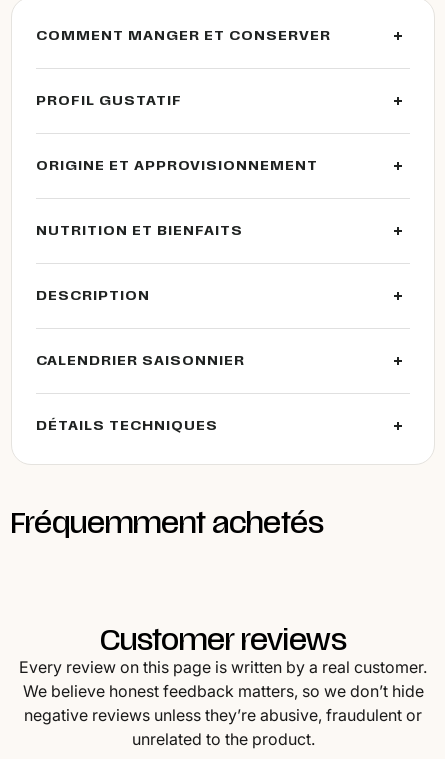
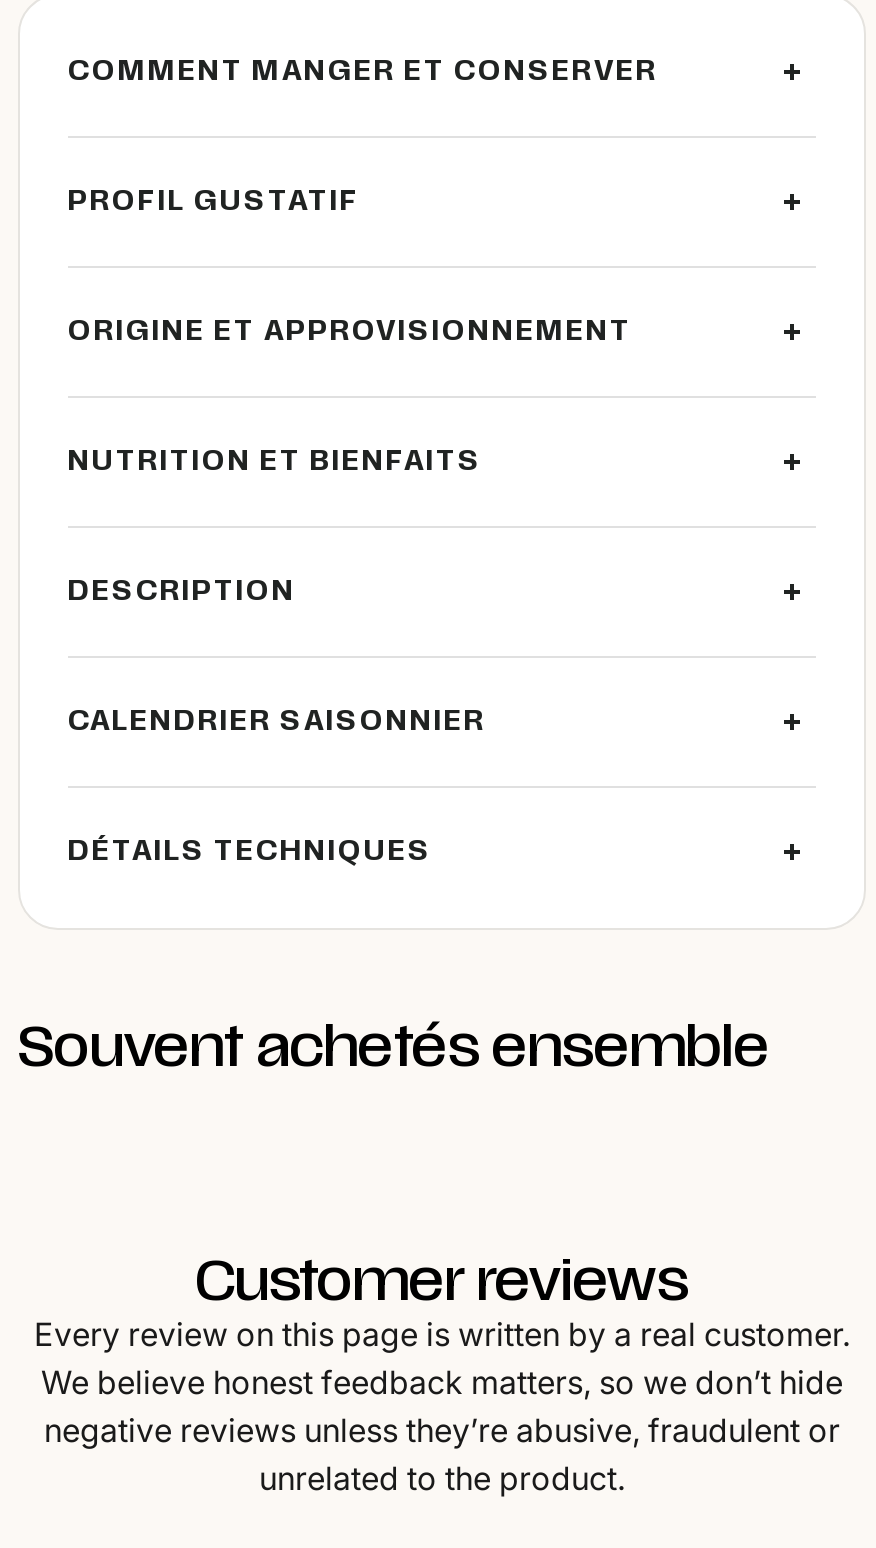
[11,506,324,542] Fréquemment achetés -> [18,1012,770,1084] Souvent achetés ensemble

